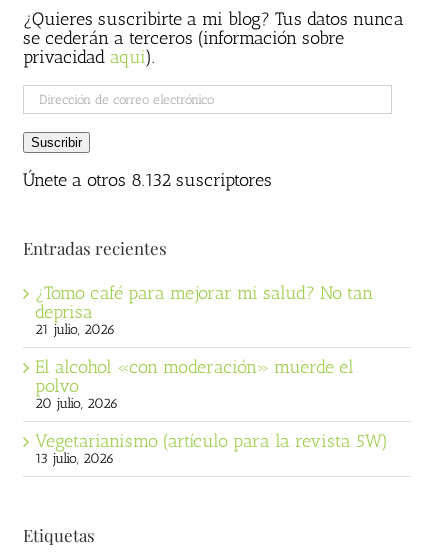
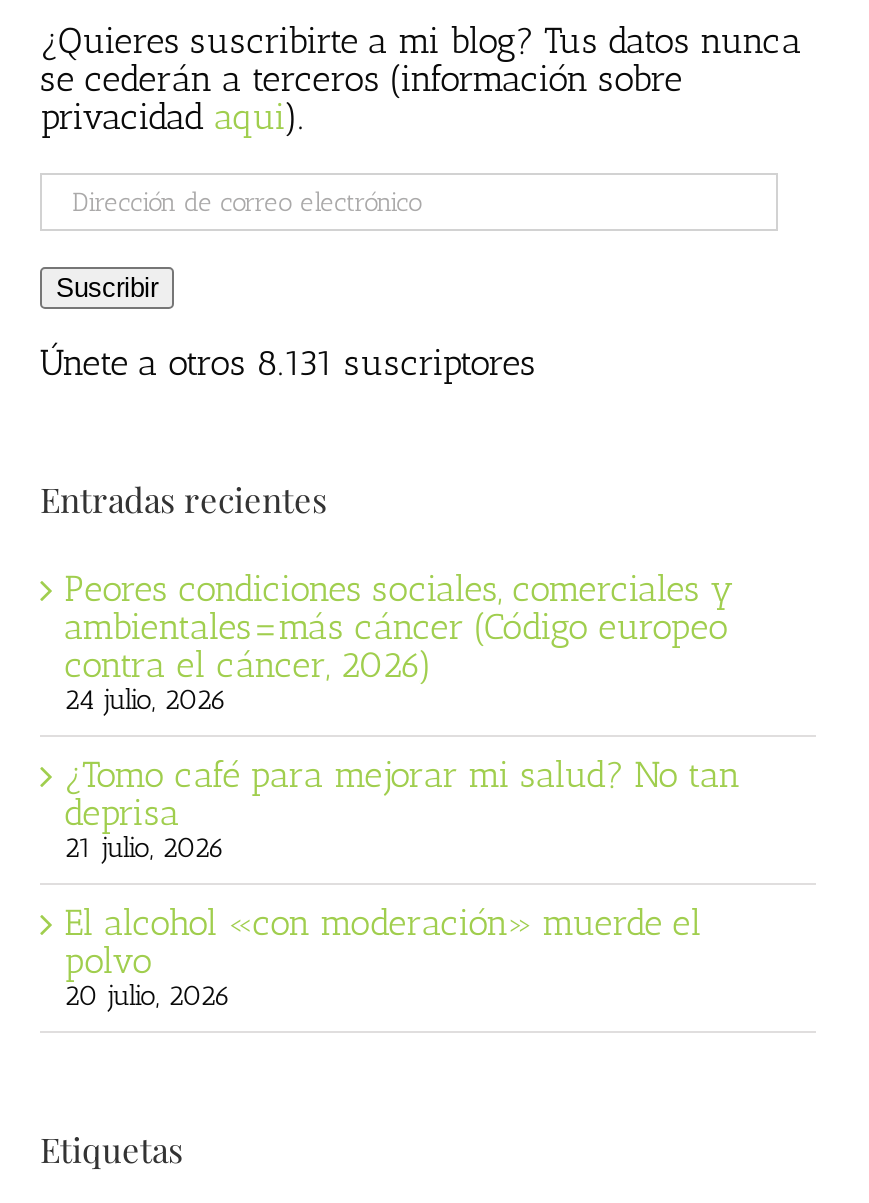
[23,169,272,191] Únete a otros 8.132 suscriptores -> [40,342,536,386] Únete a otros 8.131 suscriptores
none -> [64,567,734,717] Peores condiciones sociales, comerciales y | ambientales=más cáncer (Código europeo | contra el cáncer, 2026) | 24 julio, 2026
moved [35,282,373,412] -> [64,753,740,1013]: ¿Tomo café para mejorar mi salud? No tan | deprisa | 21 julio, 2026 | El alcohol «con moderación» muerde el | polvo | 20 julio, 2026
[35,430,388,467] Vegetarianismo (artículo para la revista 5W) | 13 julio, 2026 -> none

